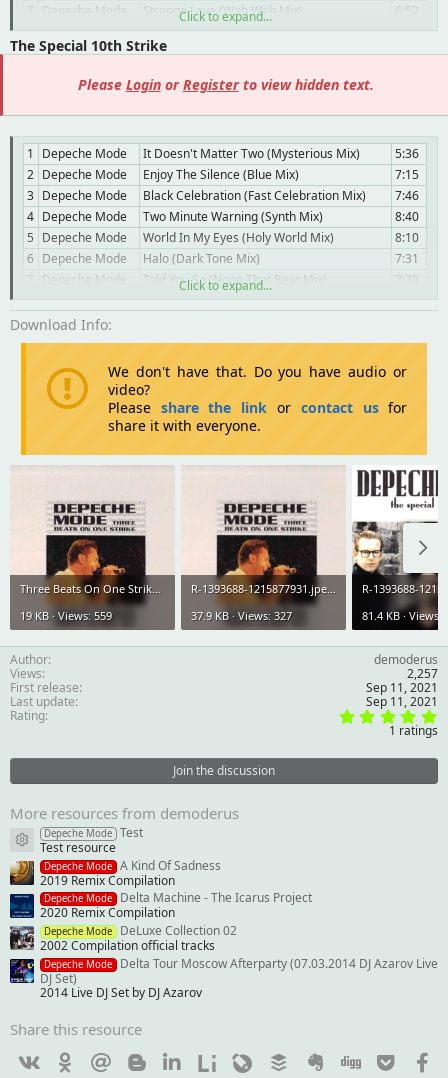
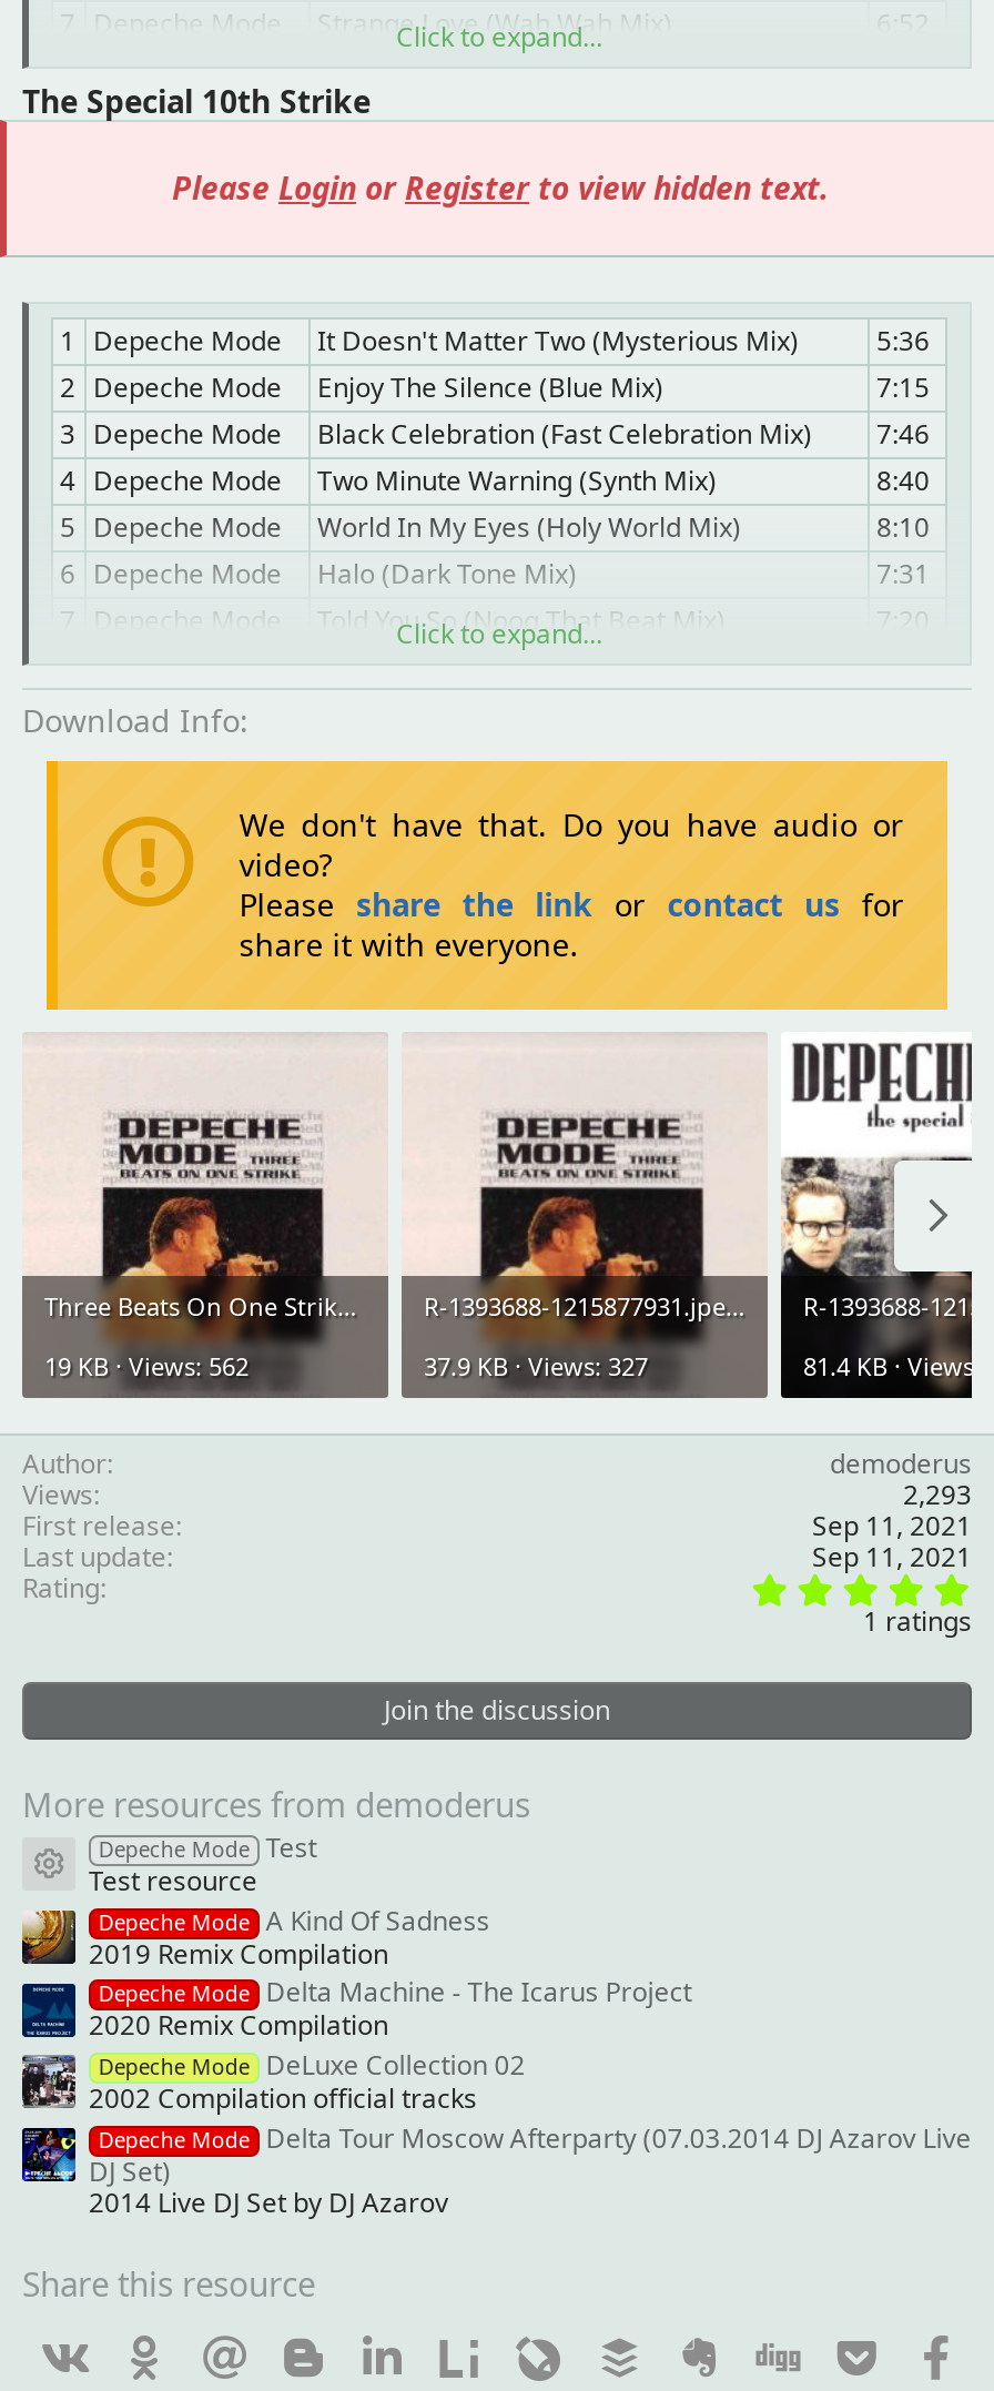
[20,608,112,623] 19 KB · Views: 559 -> [44,1350,248,1384] 19 KB · Views: 562
[407,665,438,682] 2,257 -> [903,1477,972,1514] 2,293

